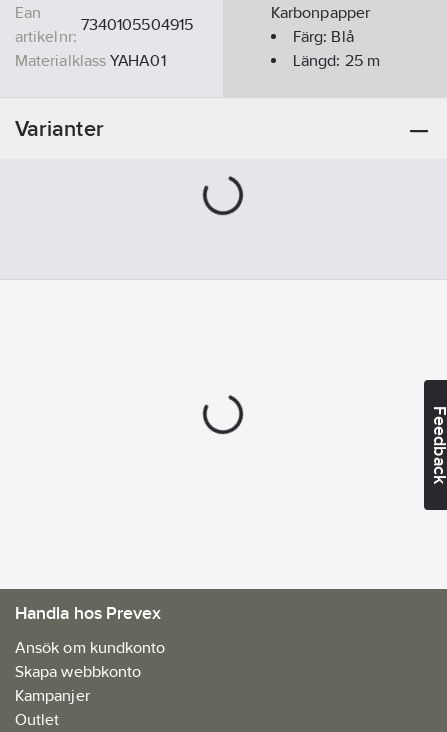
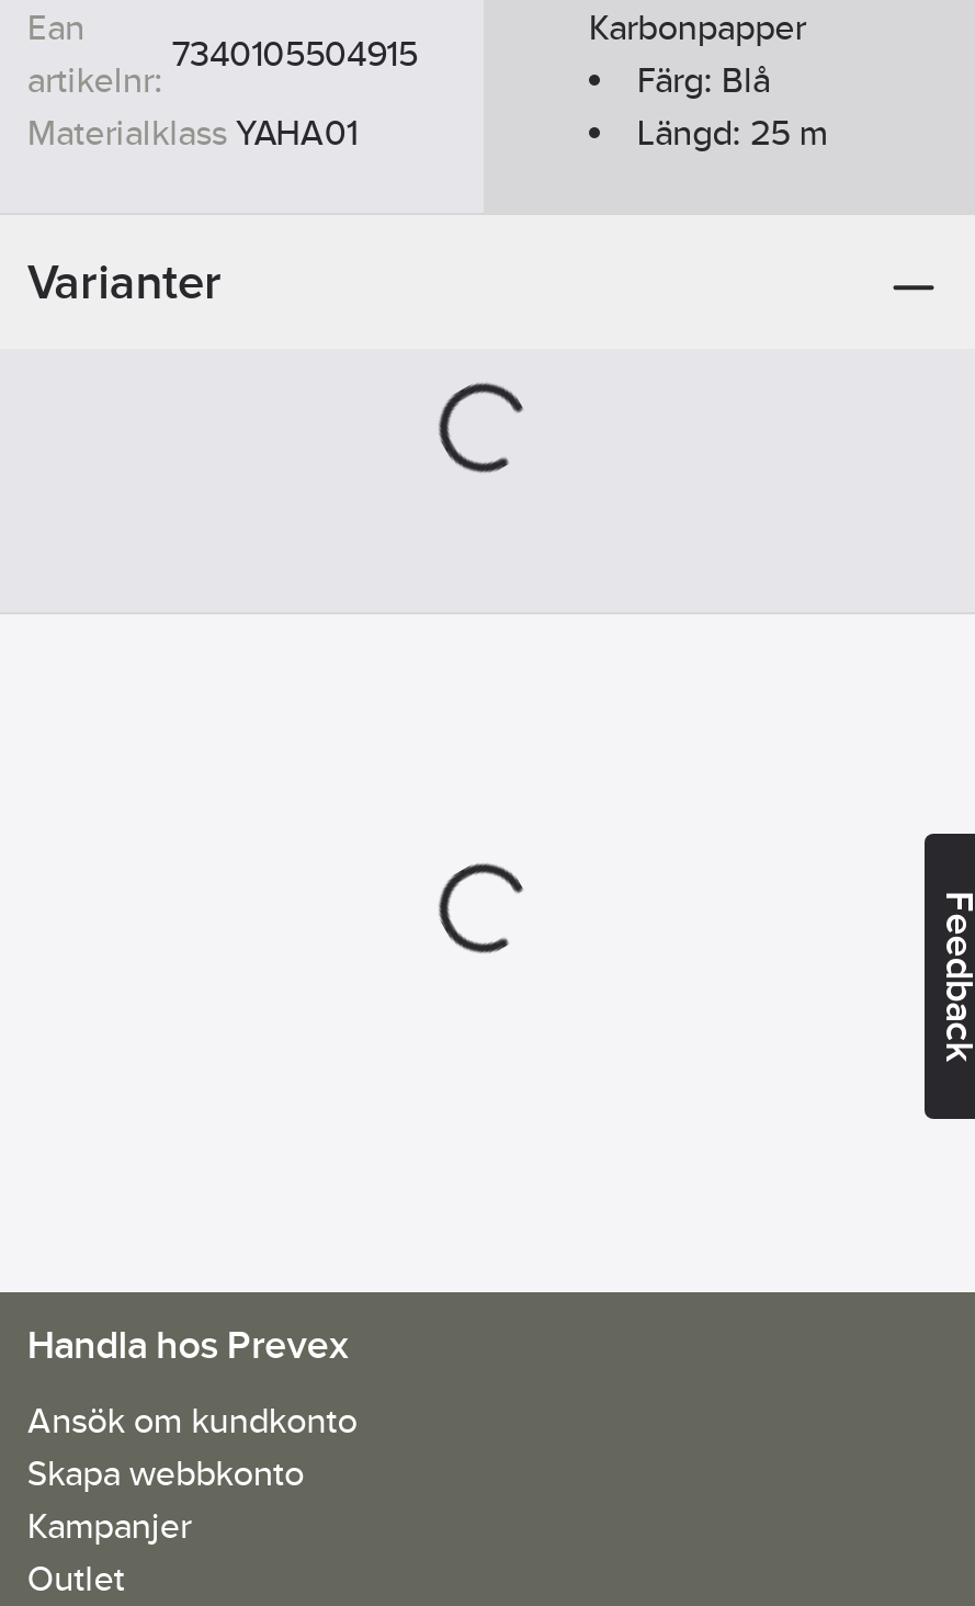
[207,175,244,211] [image] -> [446,382,528,461] [image]
[207,394,244,430] [image] -> [446,862,528,941] [image]

